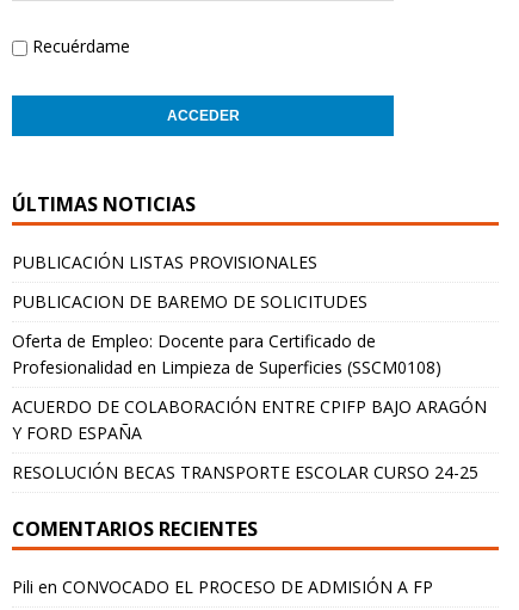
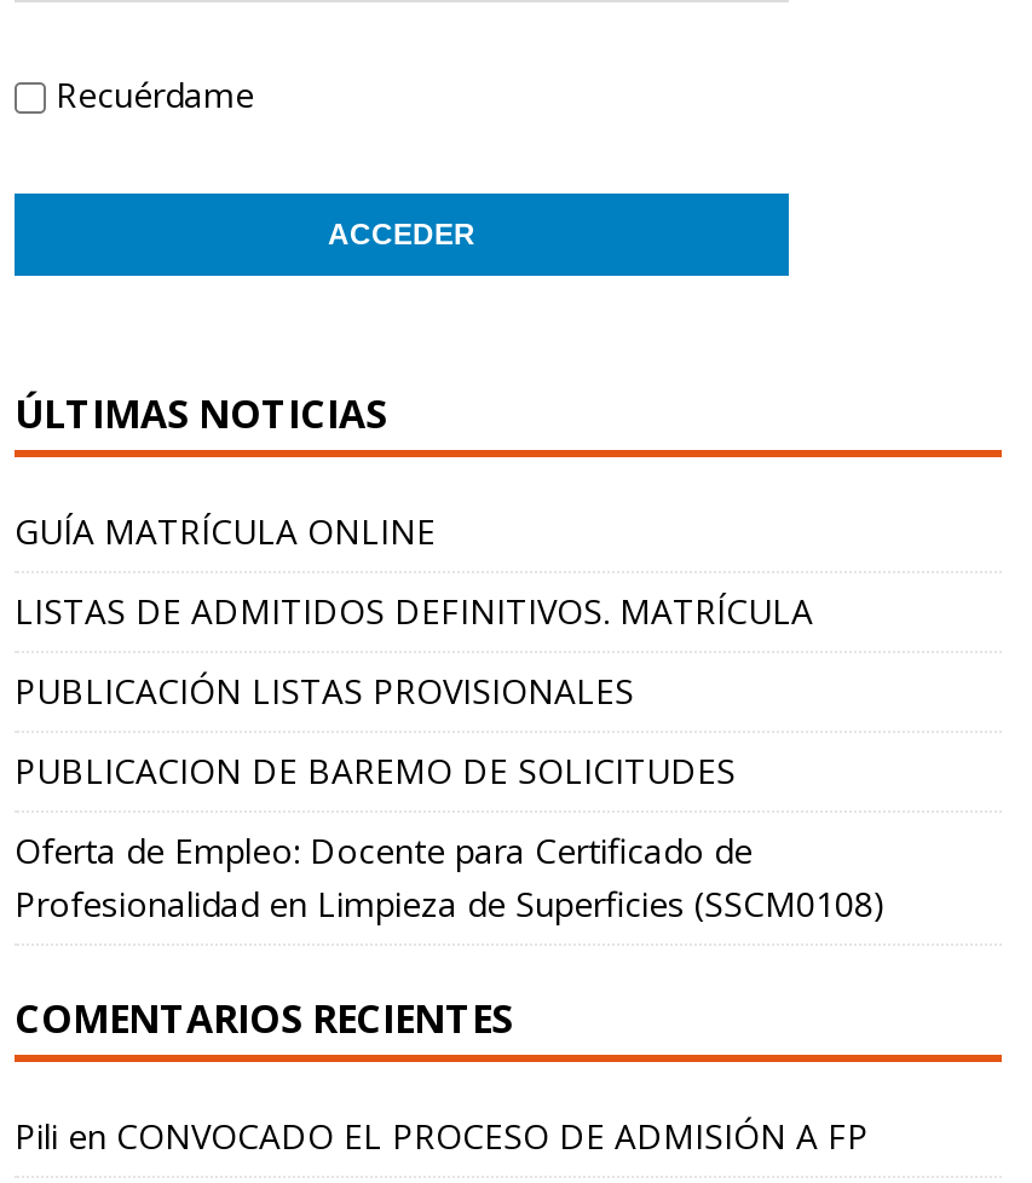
none -> [15,509,813,635] GUÍA MATRÍCULA ONLINE | LISTAS DE ADMITIDOS DEFINITIVOS. MATRÍCULA
moved [12,251,441,379] -> [15,668,886,927]: PUBLICACIÓN LISTAS PROVISIONALES | PUBLICACION DE BAREMO DE SOLICITUDES | Oferta de Empleo: Docente para Certificado de | Profesionalidad en Limpieza de Superficies (SSCM0108)
[12,395,487,484] ACUERDO DE COLABORACIÓN ENTRE CPIFP BAJO ARAGÓN | Y FORD ESPAÑA | RESOLUCIÓN BECAS TRANSPORTE ESCOLAR CURSO 24-25 -> none

